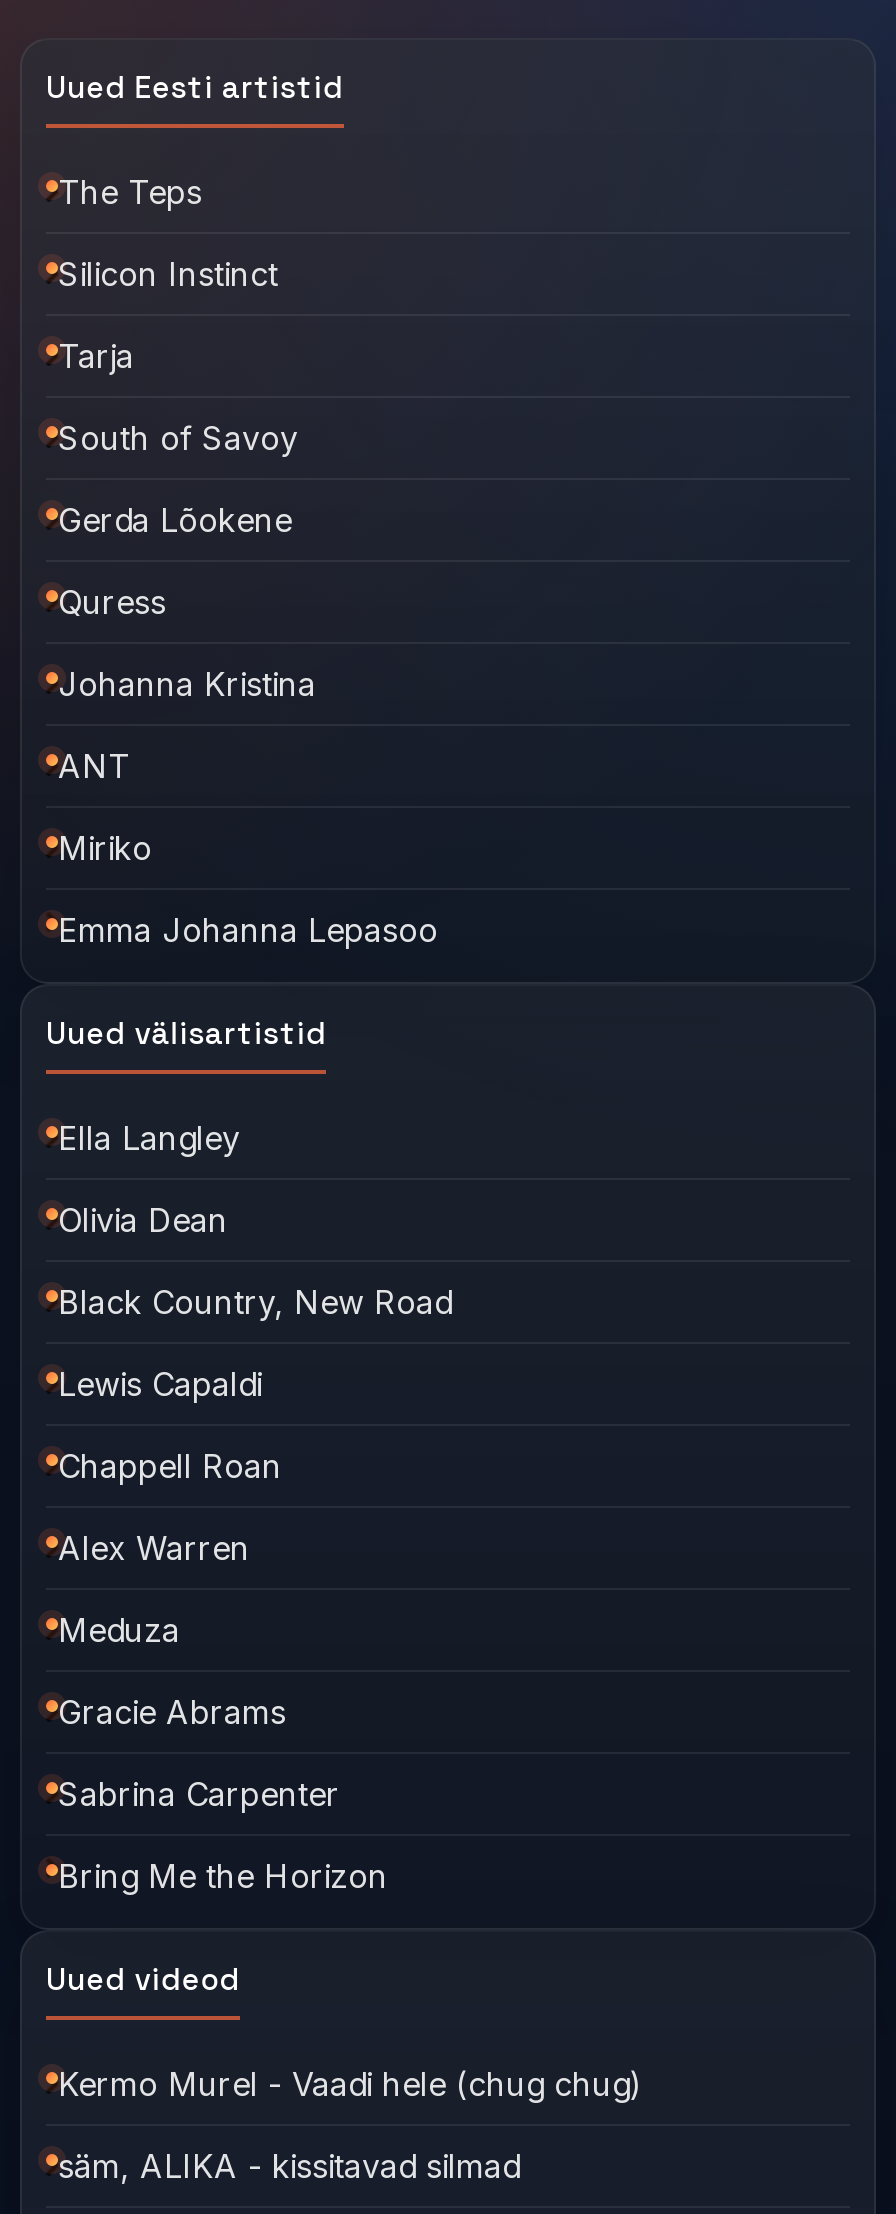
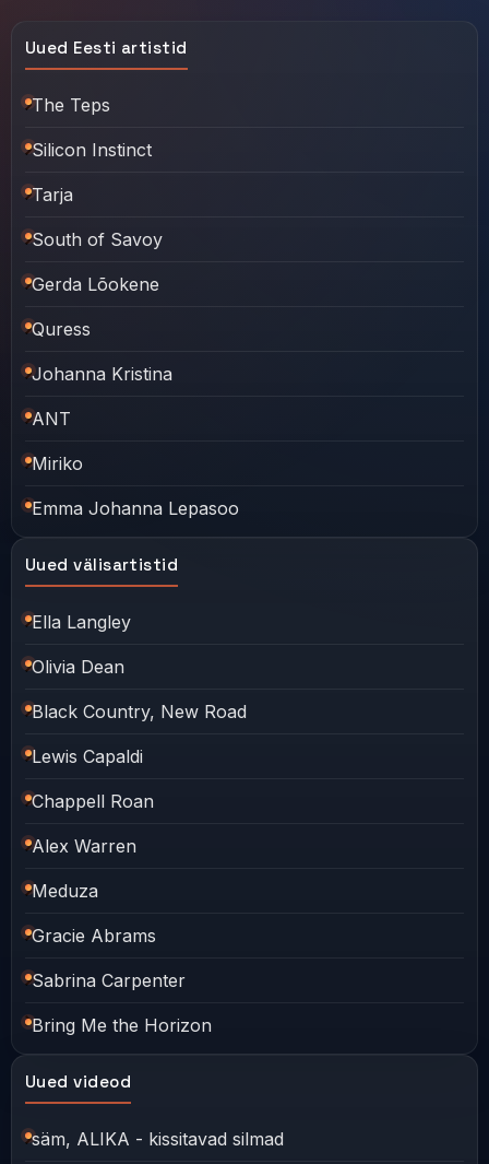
[58,2064,642,2104] Kermo Murel - Vaadi hele (chug chug) -> none

